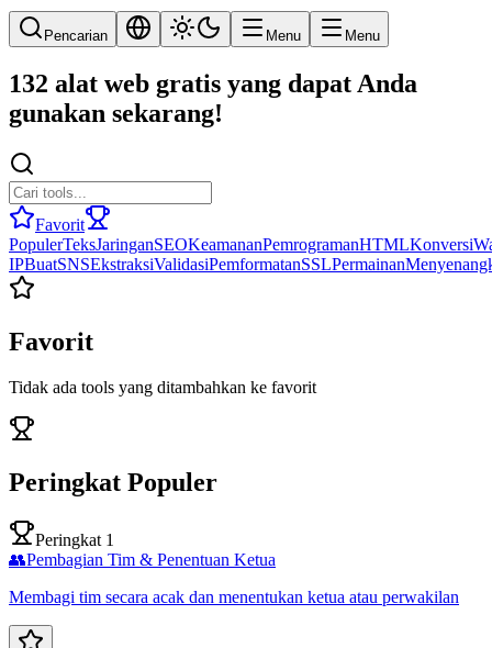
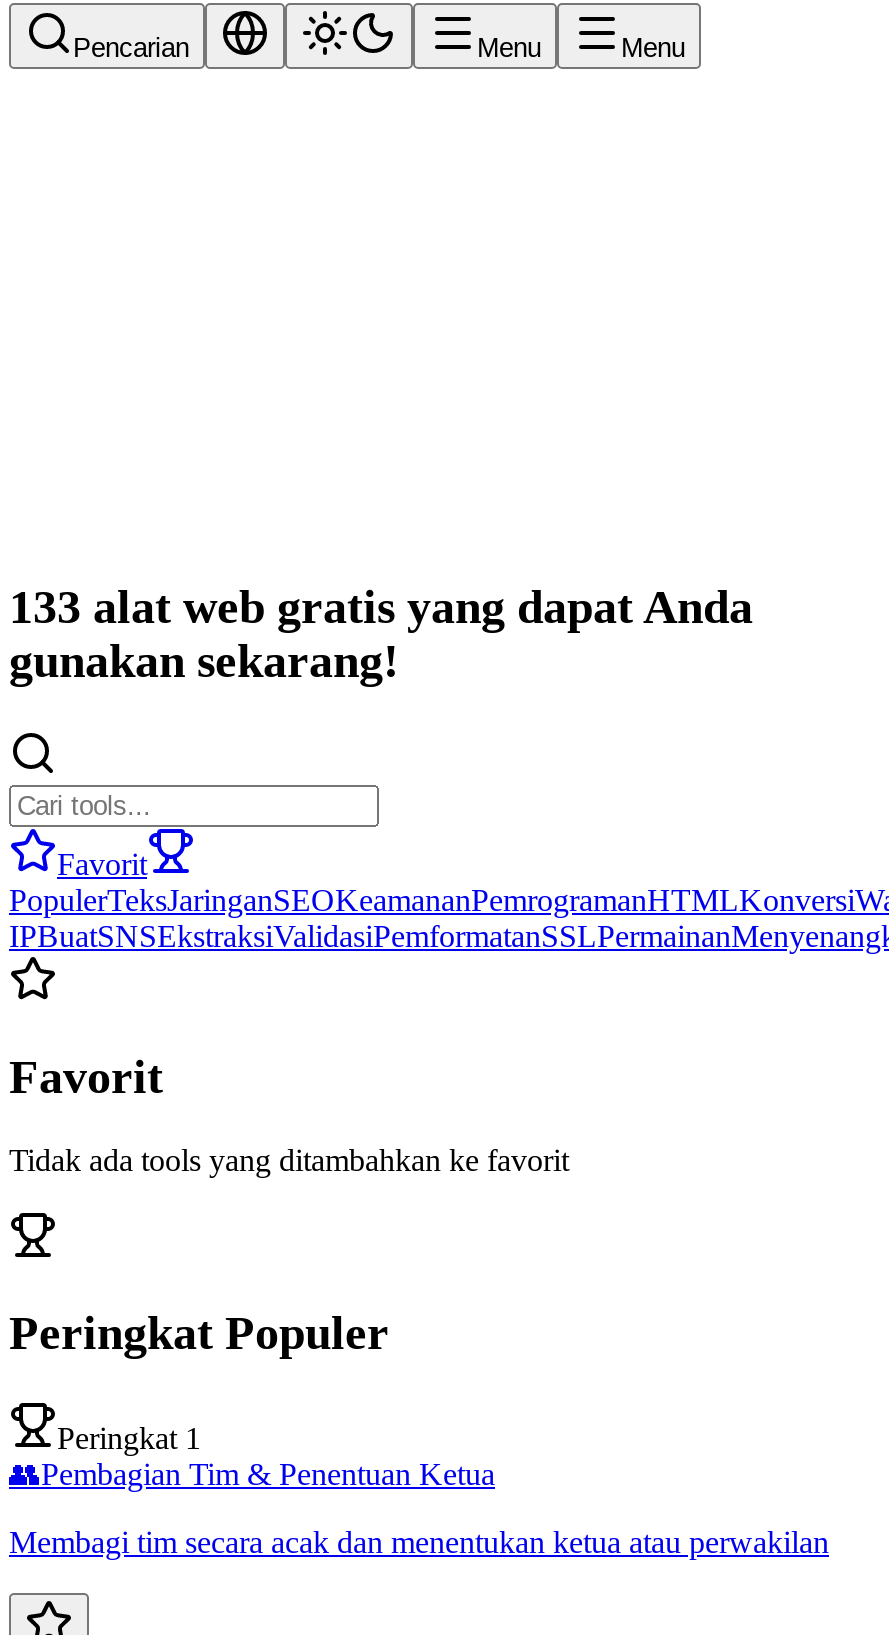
[9,69,417,97] 132 alat web gratis yang dapat Anda -> [9,580,753,632] 133 alat web gratis yang dapat Anda

